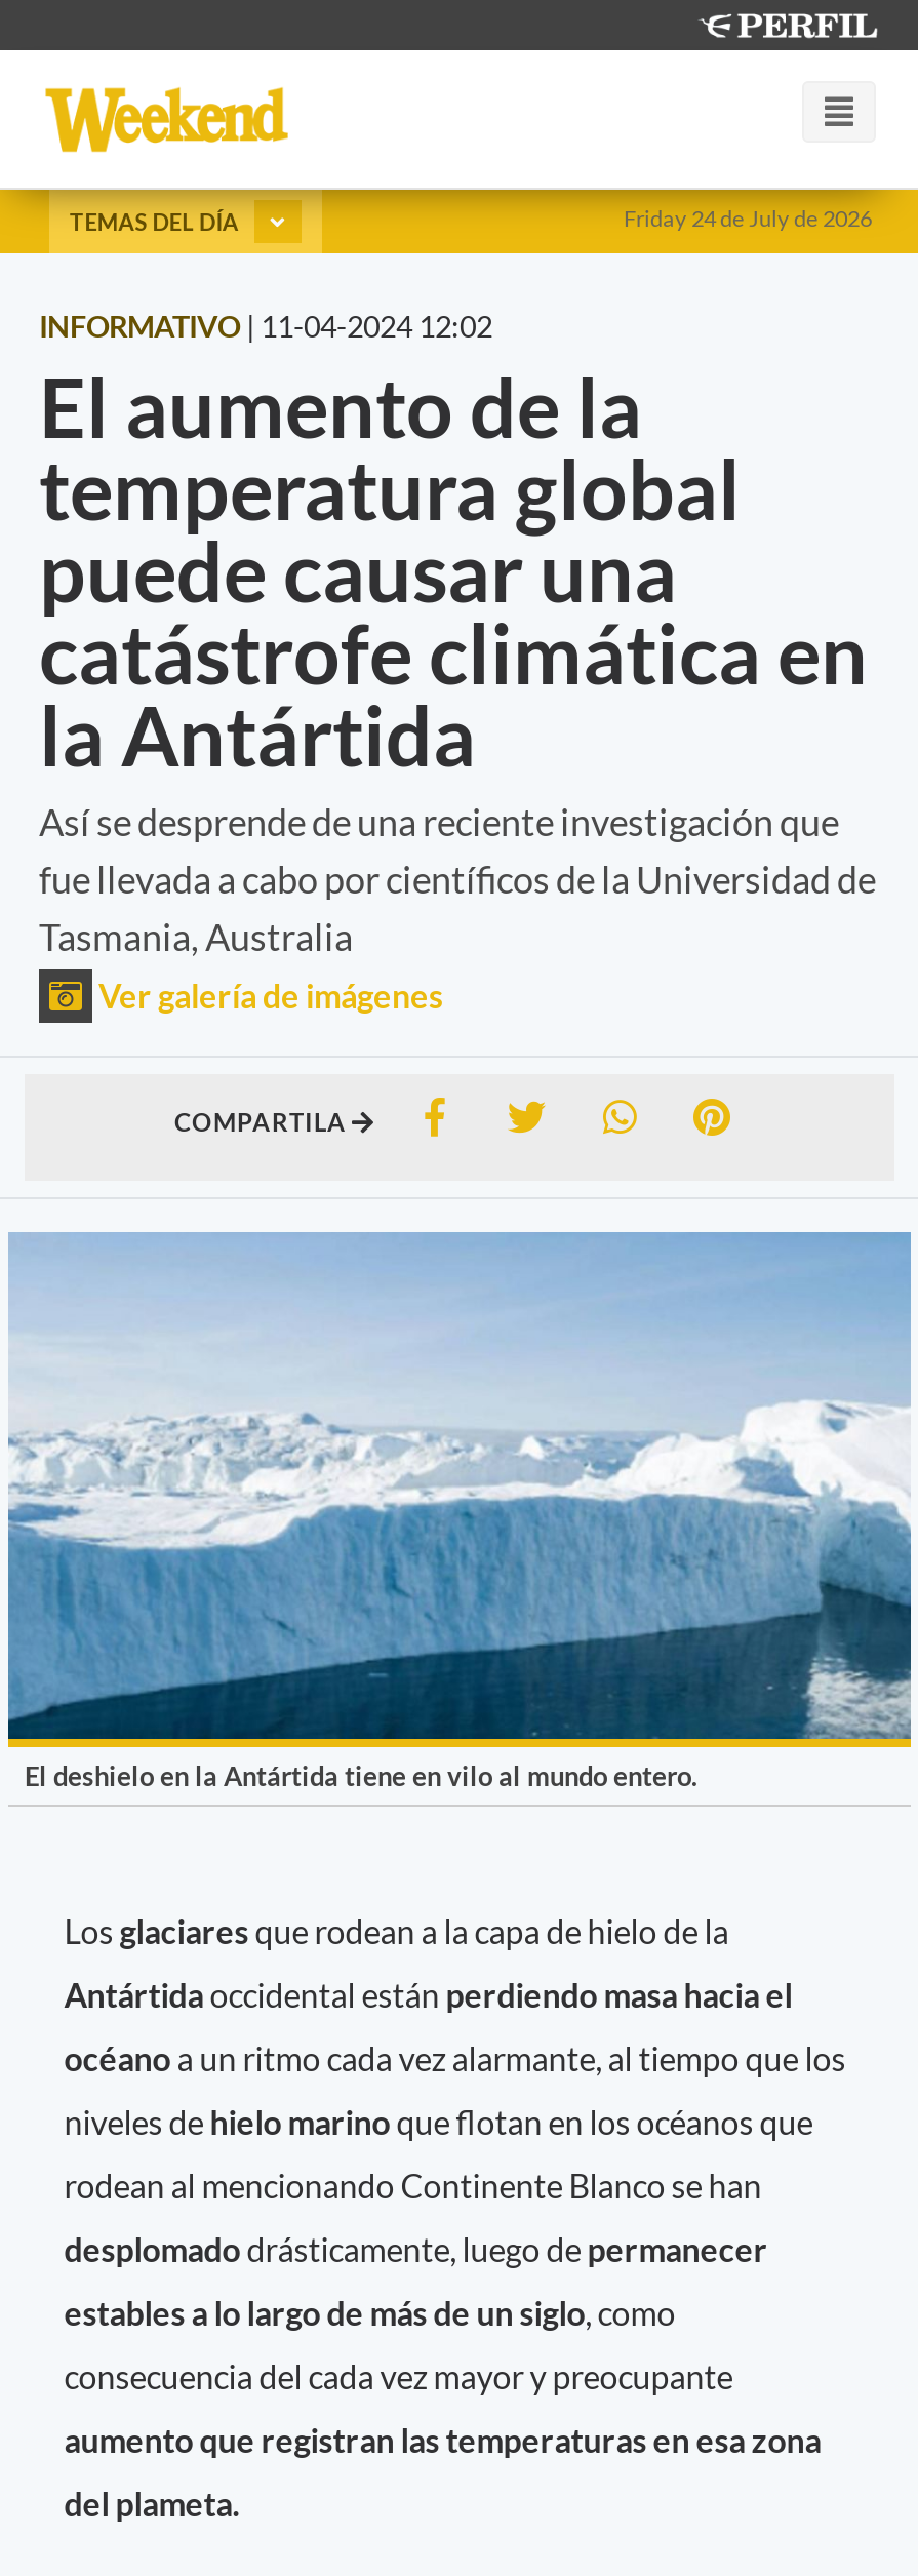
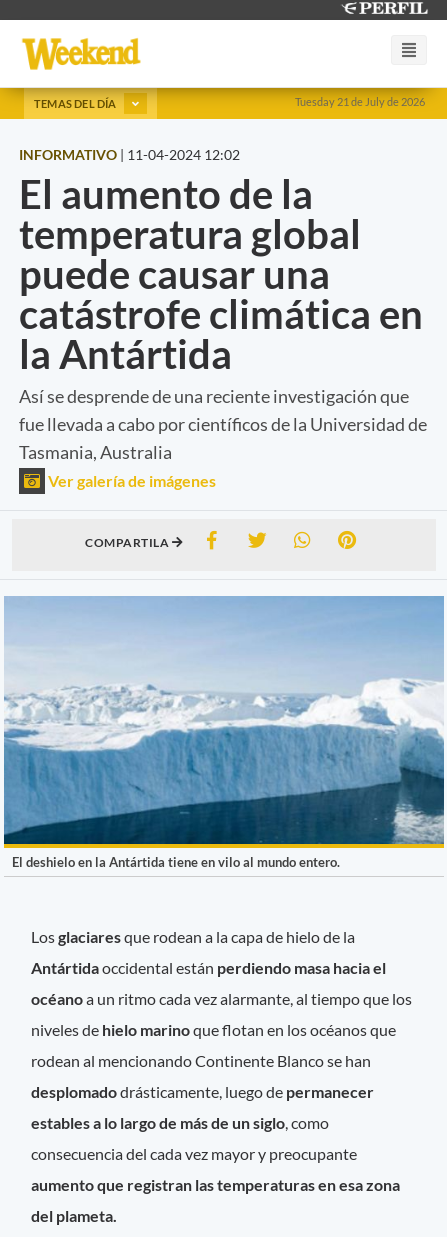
[624,204,872,231] Friday 24 de July de 2026 -> [295,95,425,108] Tuesday 21 de July de 2026

